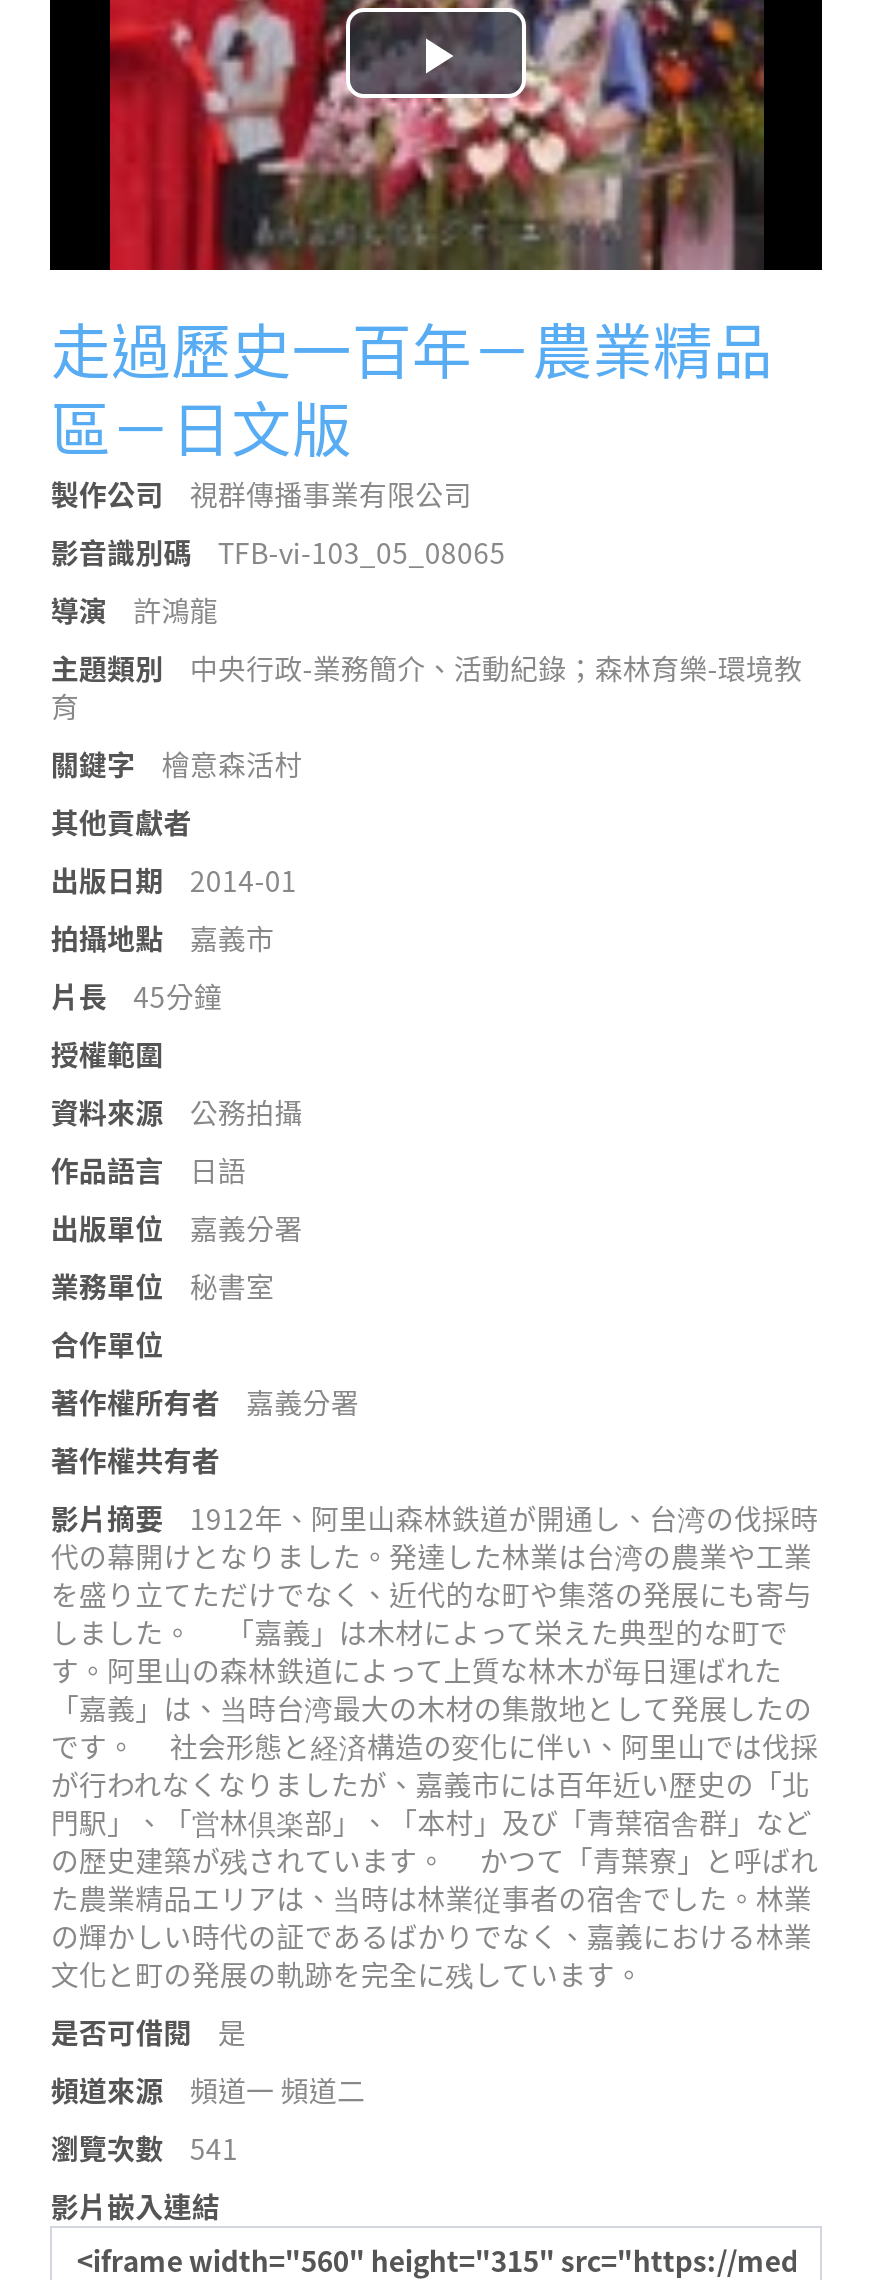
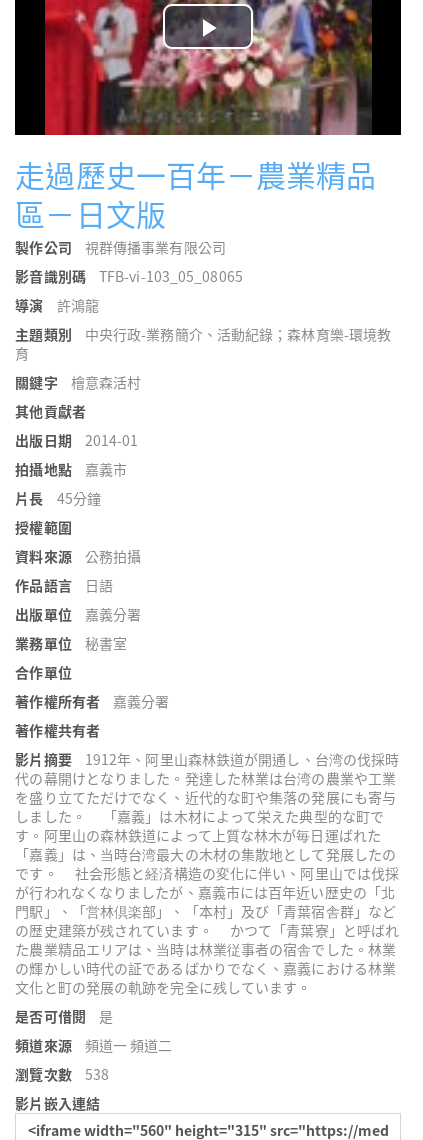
[51,2127,238,2167] 瀏覽次數 541 -> [15,1064,109,1084] 瀏覽次數 538

